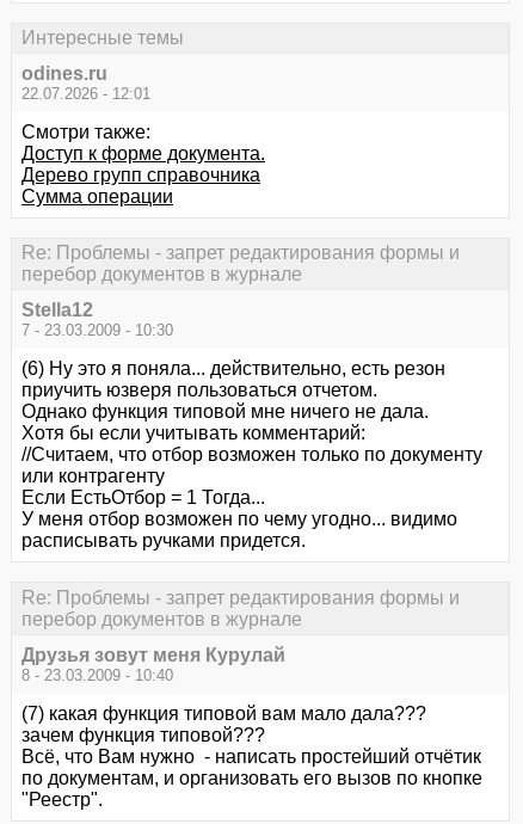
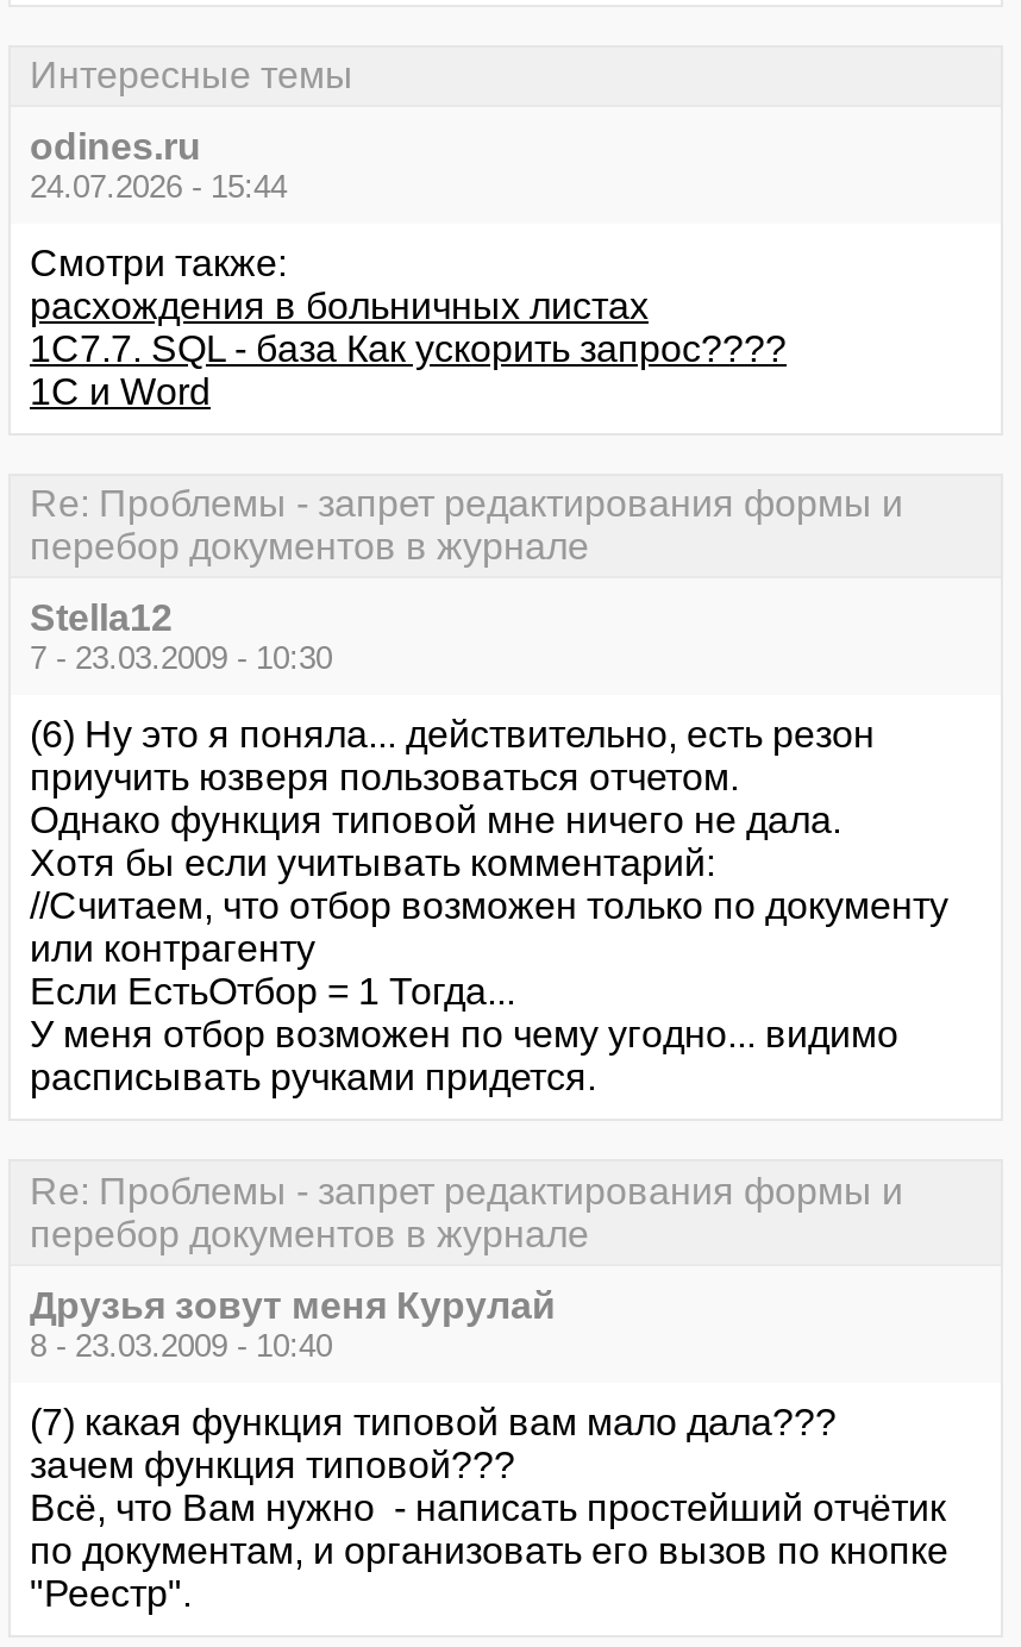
[21,85,150,103] 22.07.2026 - 12:01 -> [30,169,287,205] 24.07.2026 - 15:44
[21,143,265,207] Доступ к форме документа. | Дерево групп справочника | Сумма операции -> [30,286,787,412] расхождения в больничных листах | 1С7.7. SQL - база Как ускорить запрос???? | 1С и Word

